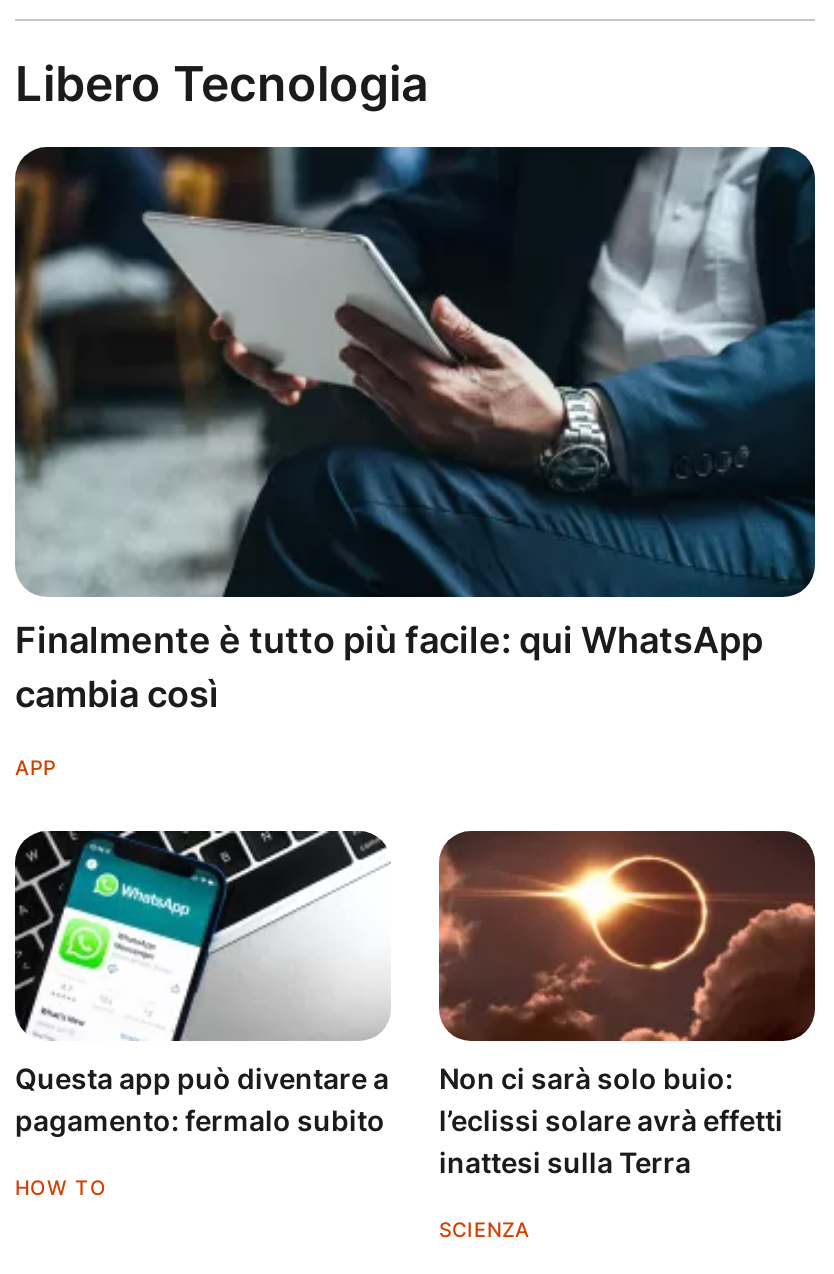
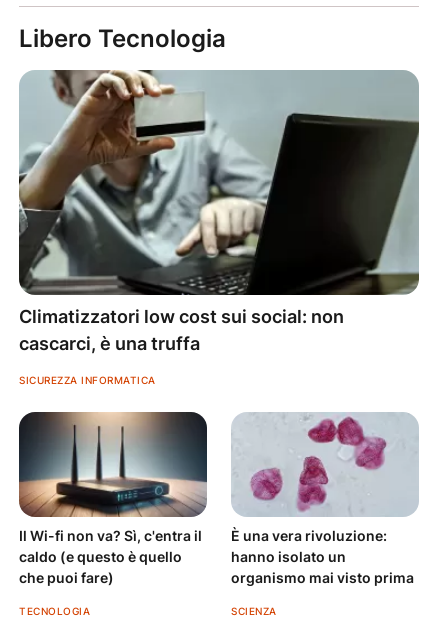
[13,145,815,714] [image] | Finalmente è tutto più facile: qui WhatsApp | cambia così -> [18,70,420,354] [image] | Climatizzatori low cost sui social: non | cascarci, è una truffa
[15,754,56,778] APP -> [19,374,155,386] SICUREZZA INFORMATICA
[13,829,391,1137] [image] | Questa app può diventare a | pagamento: fermalo subito -> [18,411,208,586] [image] | Il Wi-fi non va? Sì, c'entra il | caldo (e questo è quello | che puoi fare)
[437,829,817,1179] [image] | Non ci sarà solo buio: | l’eclissi solare avrà effetti | inattesi sulla Terra -> [231,412,419,586] [image] | È una vera rivoluzione: | hanno isolato un | organismo mai visto prima
[15,1175,107,1199] HOW TO -> [19,605,90,617] TECNOLOGIA

